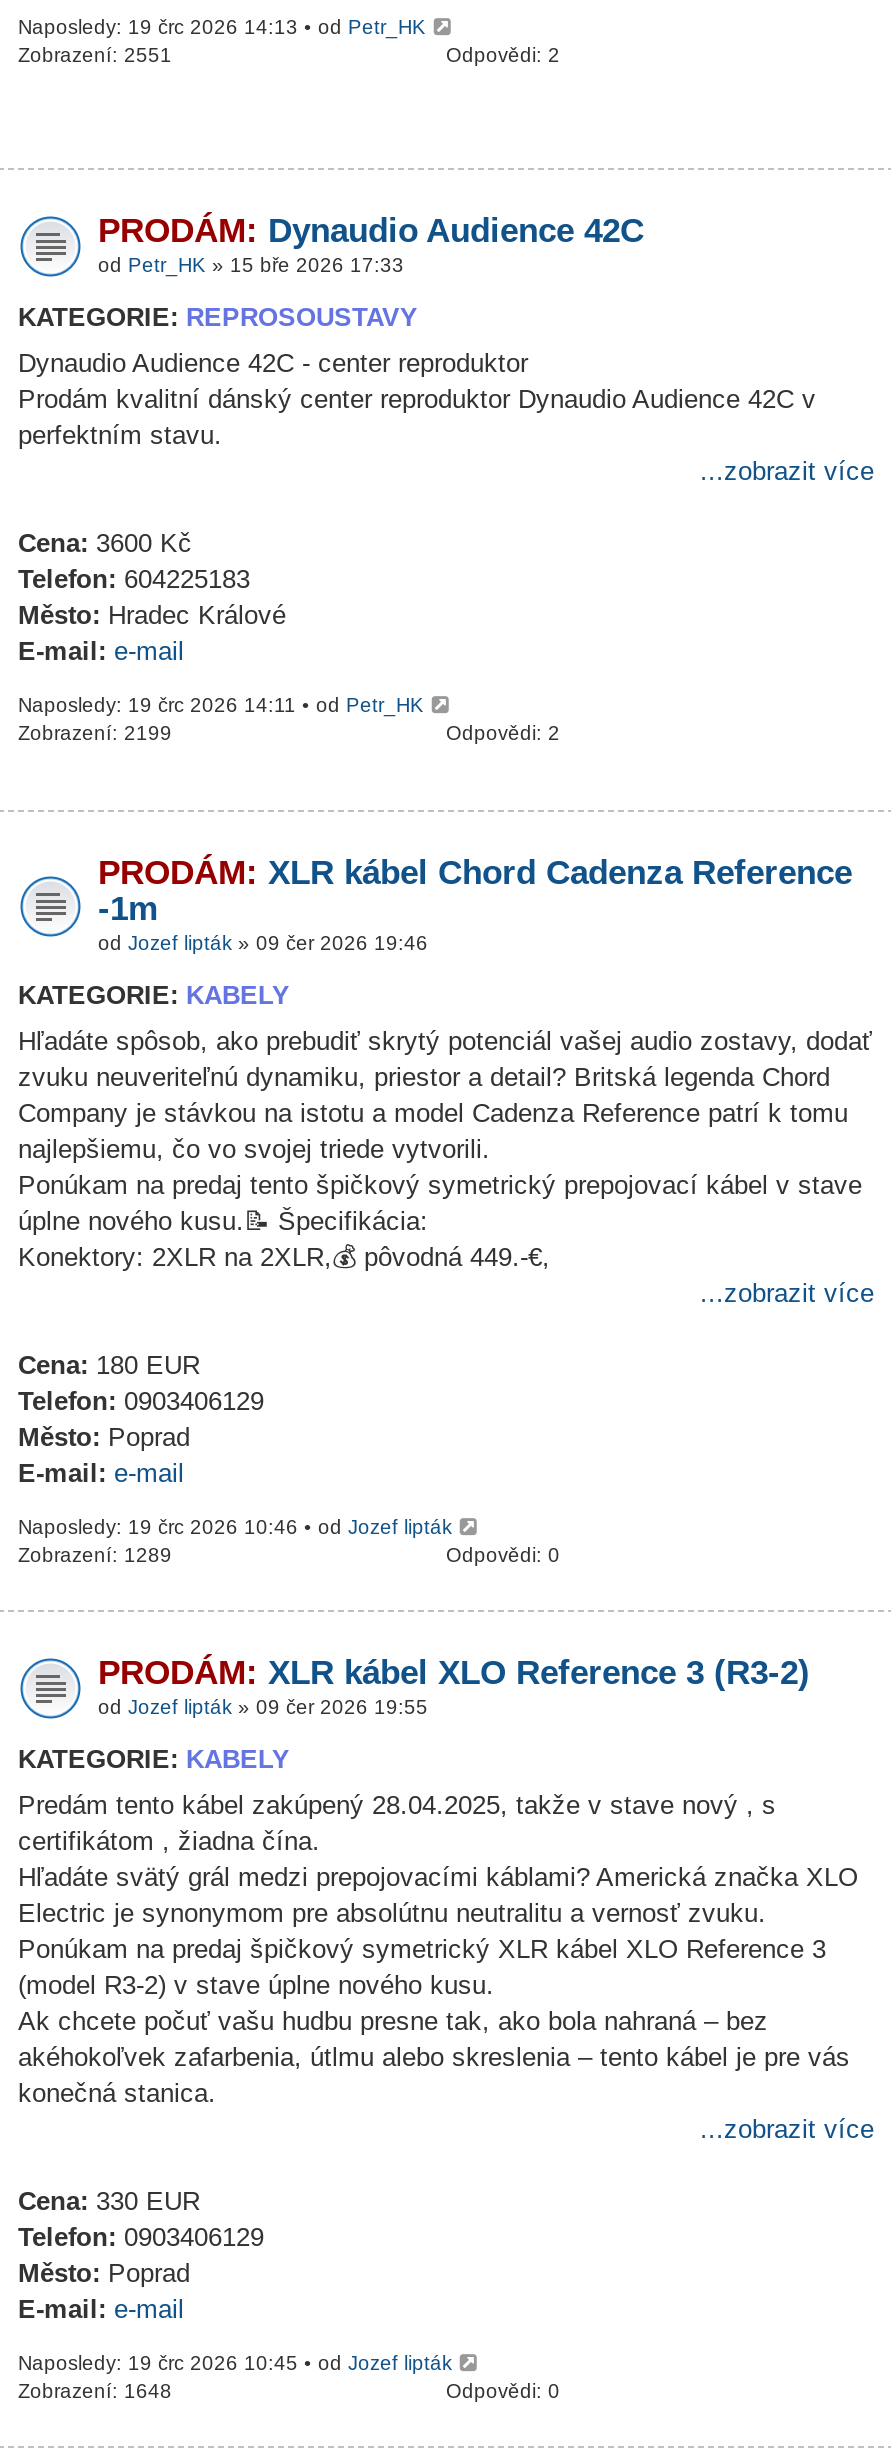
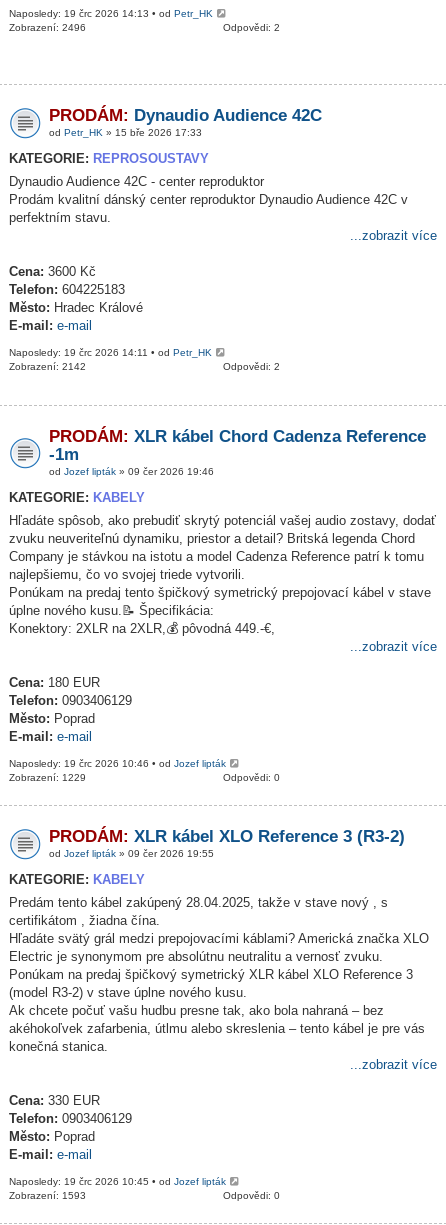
[18,44,172,66] Zobrazení: 2551 -> [9,22,86,33] Zobrazení: 2496
[18,722,172,744] Zobrazení: 2199 -> [9,361,86,372] Zobrazení: 2142
[18,1544,172,1566] Zobrazení: 1289 -> [9,772,86,783] Zobrazení: 1229
[18,2380,172,2402] Zobrazení: 1648 -> [9,1190,86,1201] Zobrazení: 1593

